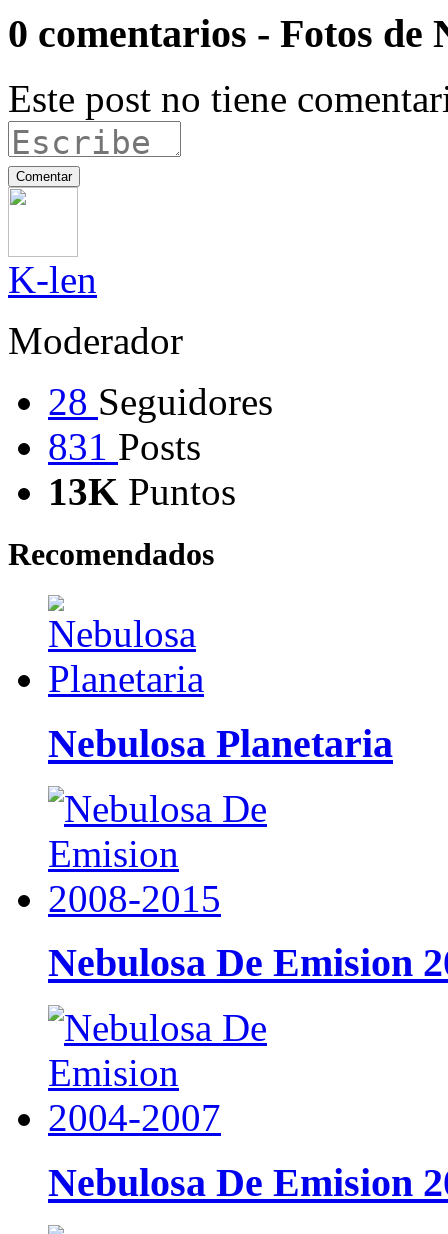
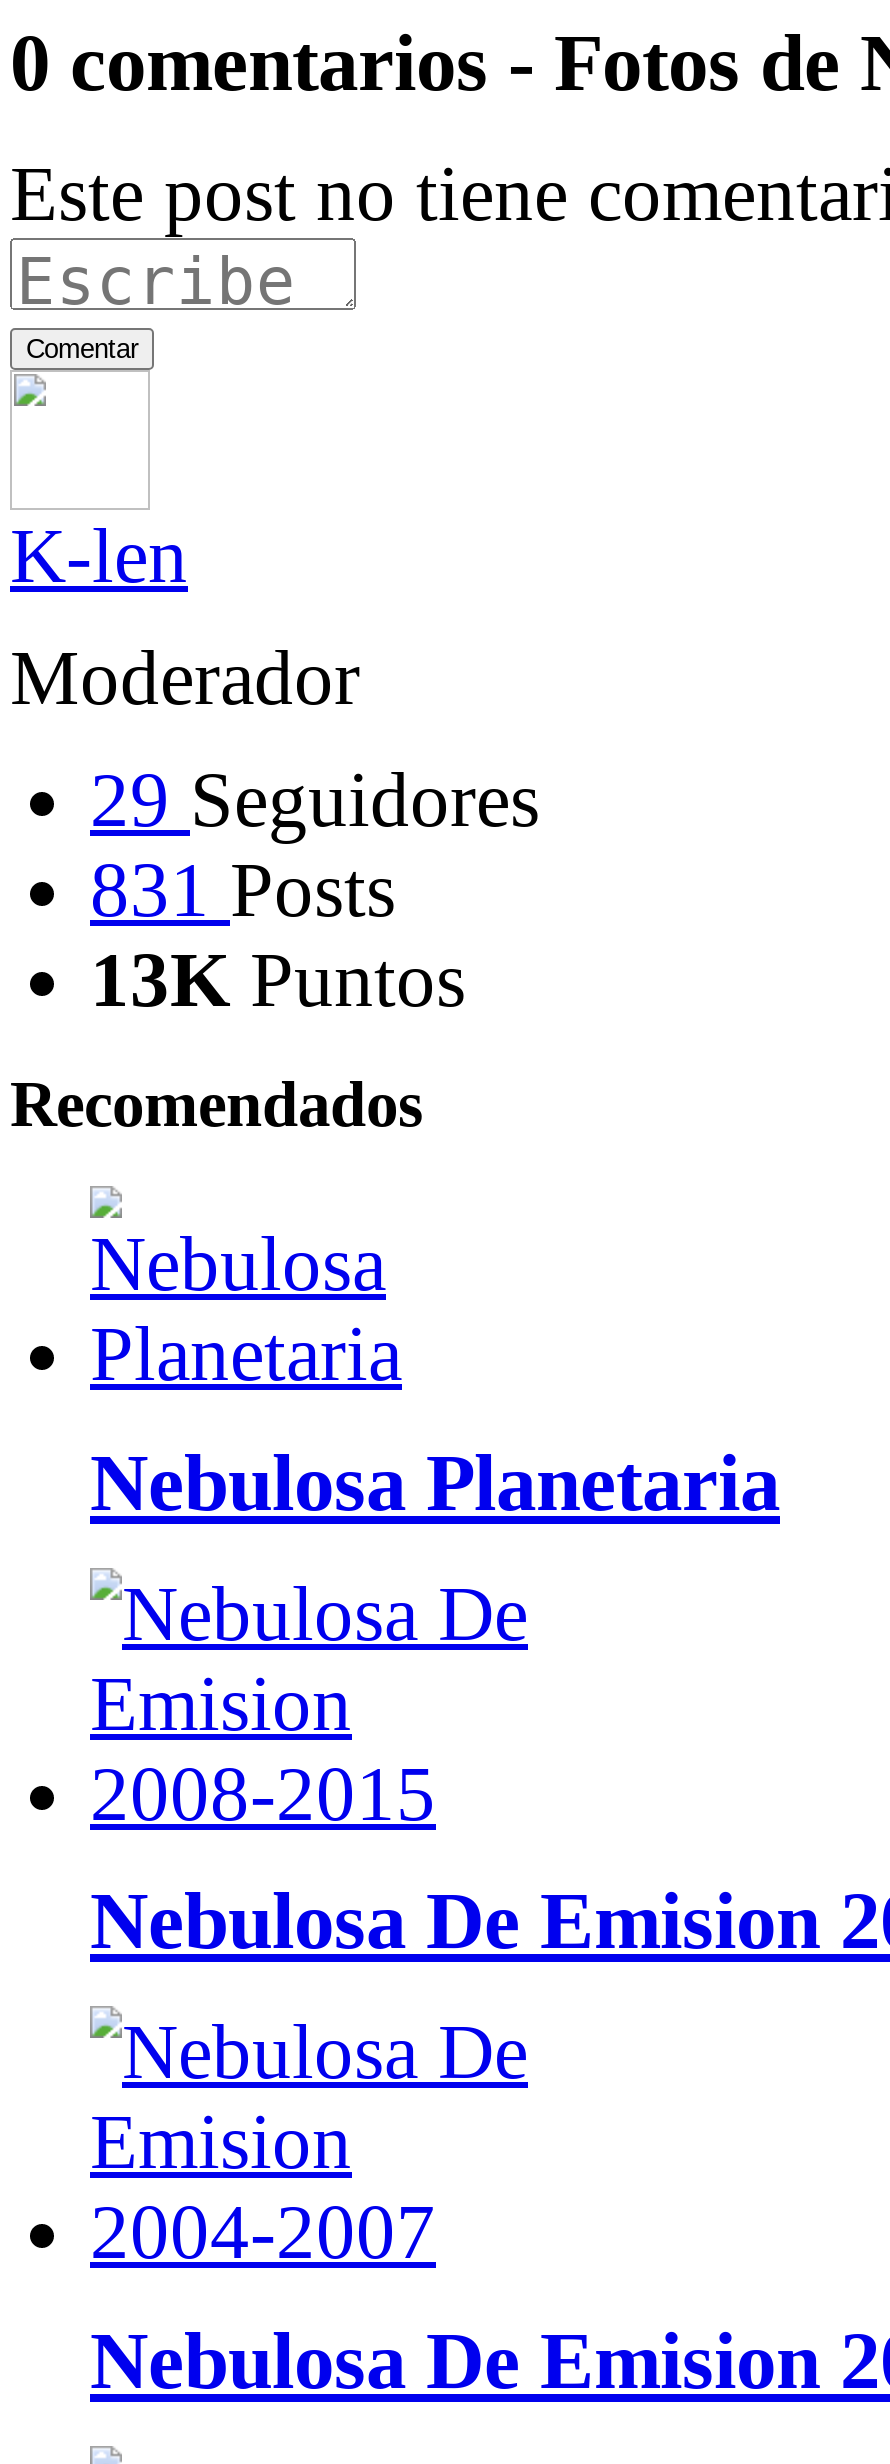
[48,380,273,423] 28 Seguidores -> [90,756,540,842] 29 Seguidores

